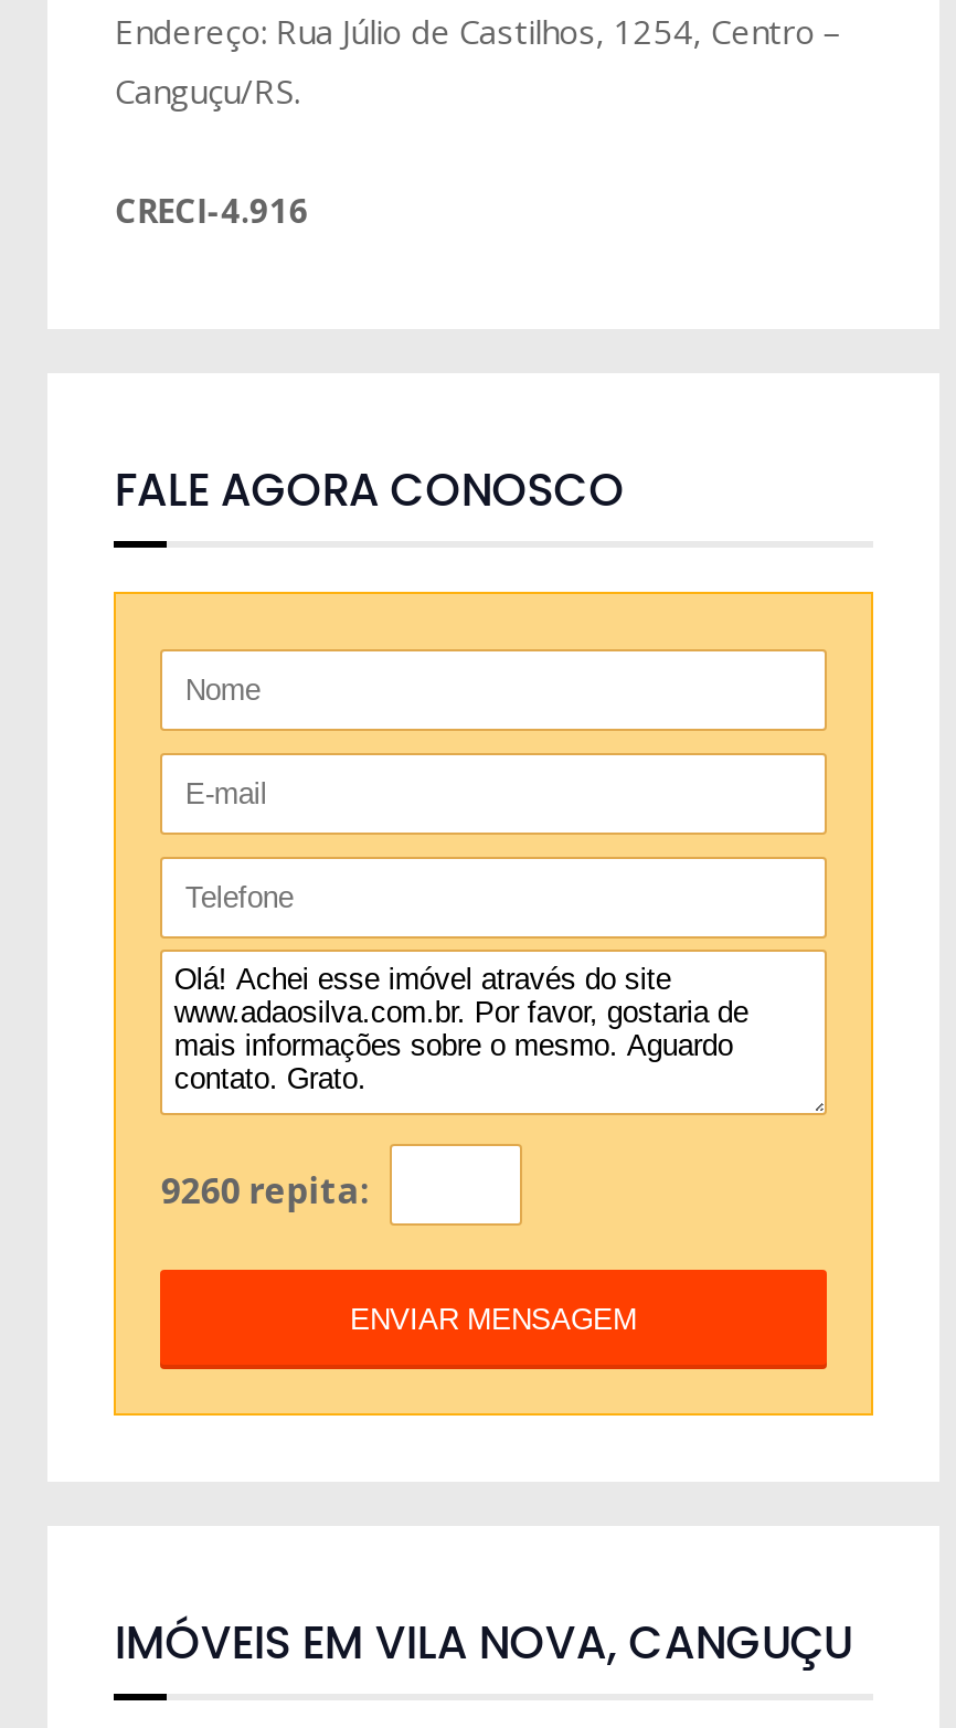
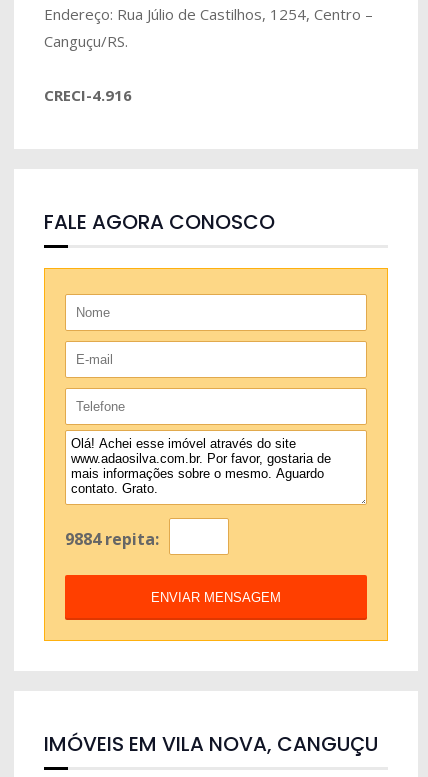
[161,1166,368,1214] 9260 repita: -> [65,528,159,550] 9884 repita:

